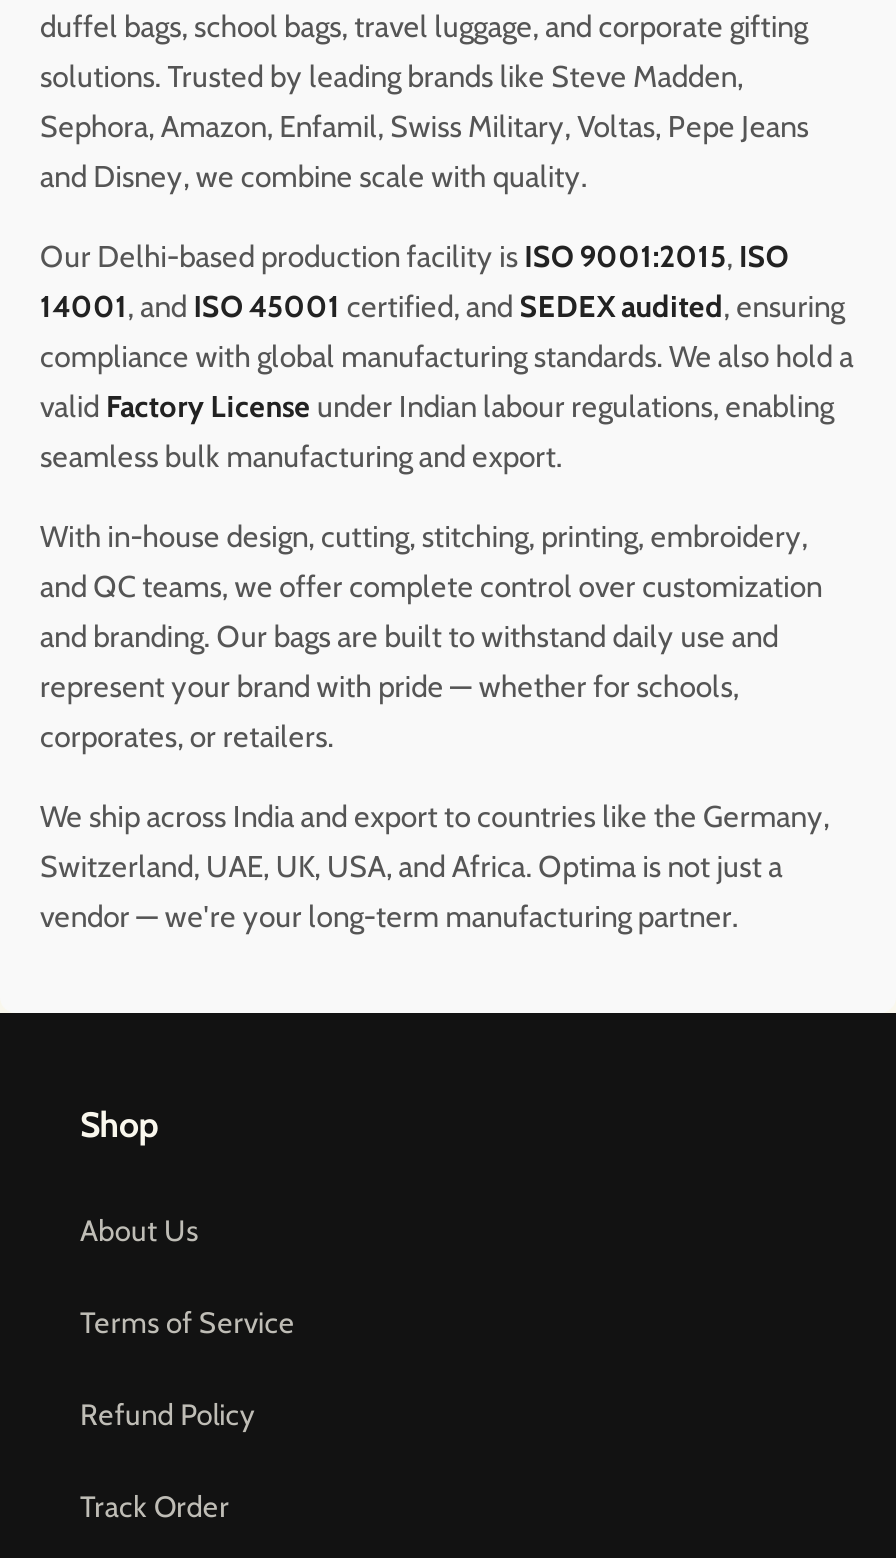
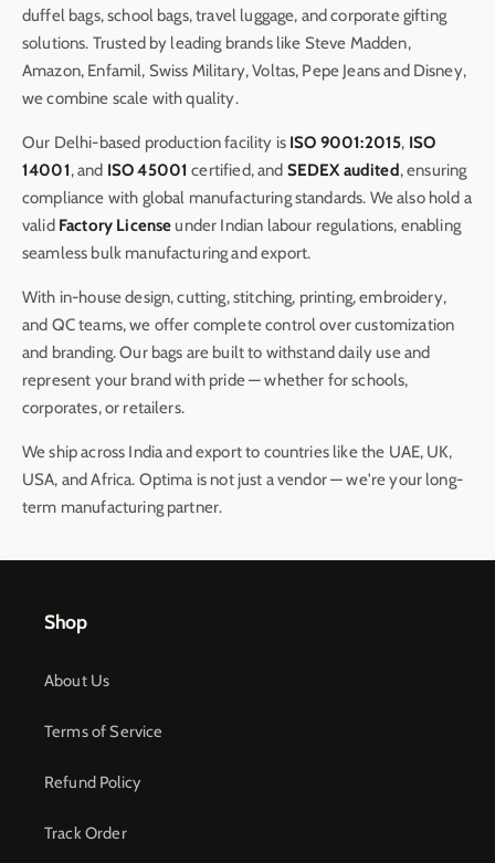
[40,109,809,195] Sephora, Amazon, Enfamil, Swiss Military, Voltas, Pepe Jeans | and Disney, we combine scale with quality. -> [22,61,466,108] Amazon, Enfamil, Swiss Military, Voltas, Pepe Jeans and Disney, | we combine scale with quality.
[40,799,830,935] We ship across India and export to countries like the Germany, | Switzerland, UAE, UK, USA, and Africa. Optima is not just a | vendor — we're your long-term manufacturing partner. -> [22,442,463,517] We ship across India and export to countries like the UAE, UK, | USA, and Africa. Optima is not just a vendor — we're your long- | term manufacturing partner.

